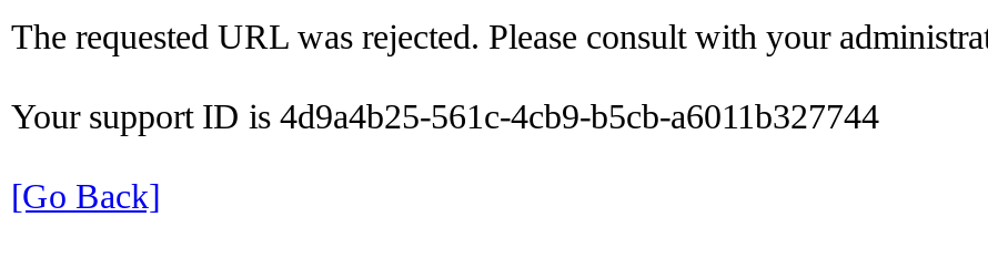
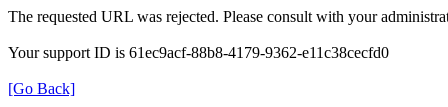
[11,97,879,135] Your support ID is 4d9a4b25-561c-4cb9-b5cb-a6011b327744 -> [8,44,389,61] Your support ID is 61ec9acf-88b8-4179-9362-e11c38cecfd0

